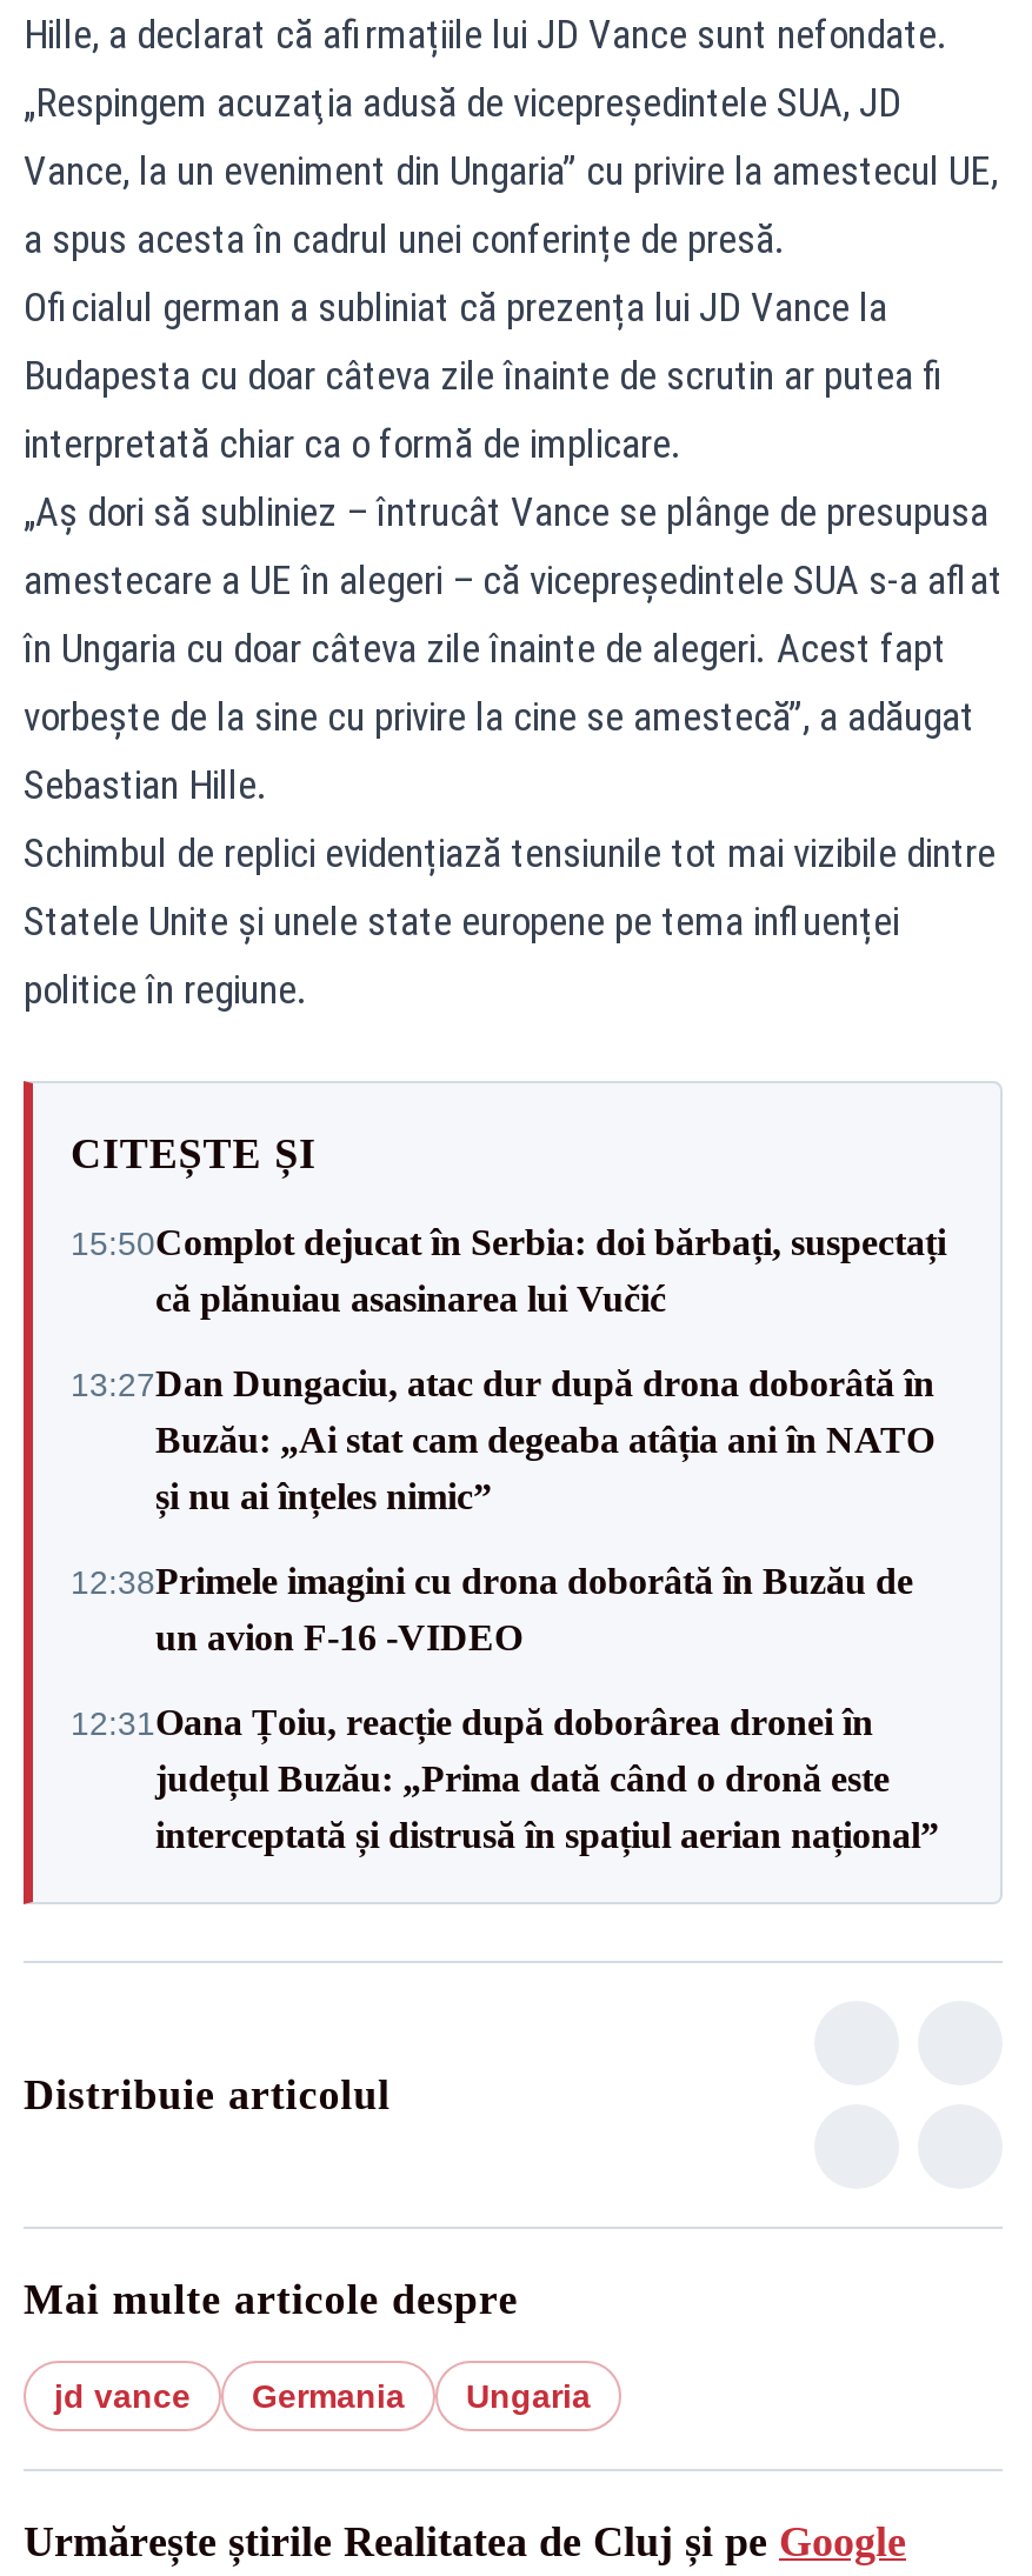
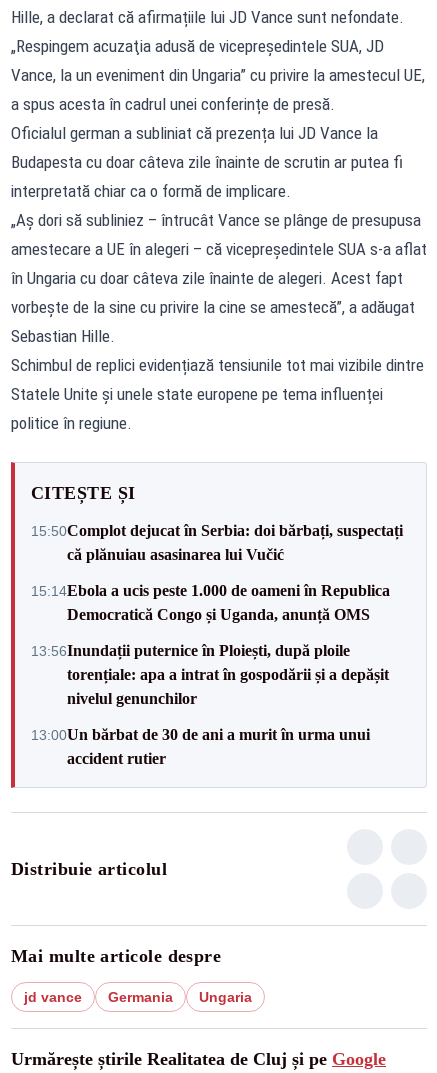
[71,1363,934,1516] 13:27Dan Dungaciu, atac dur după drona doborâtă în | Buzău: „Ai stat cam degeaba atâția ani în NATO | și nu ai înțeles nimic” -> [31,581,390,622] 15:14Ebola a ucis peste 1.000 de oameni în Republica | Democratică Congo și Uganda, anunță OMS
[71,1561,913,1657] 12:38Primele imagini cu drona doborâtă în Buzău de | un avion F-16 -VIDEO -> [31,641,389,706] 13:56Inundații puternice în Ploiești, după ploile | torențiale: apa a intrat în gospodării și a depășit | nivelul genunchilor
[71,1702,939,1855] 12:31Oana Țoiu, reacție după doborârea dronei în | județul Buzău: „Prima dată când o dronă este | interceptată și distrusă în spațiul aerian național” -> [31,725,370,766] 13:00Un bărbat de 30 de ani a murit în urma unui | accident rutier

